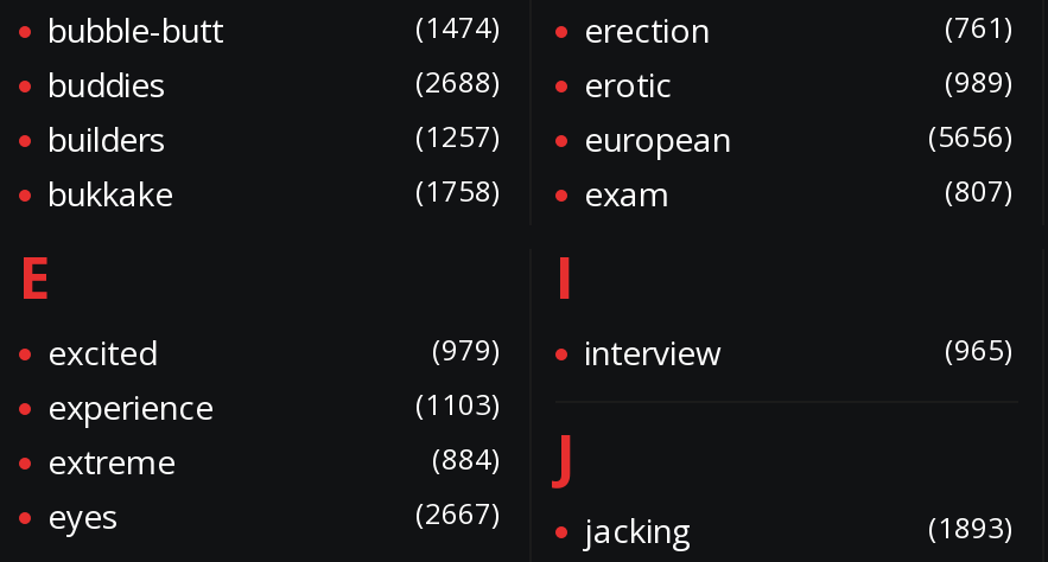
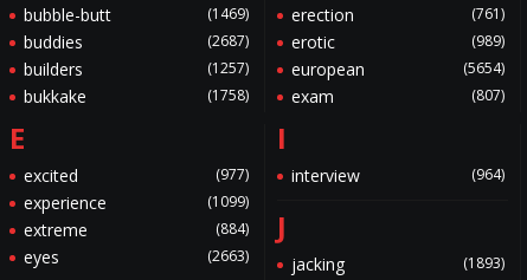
[415,8,498,48] (1474) -> [207,4,249,24] (1469)
[415,63,498,103] (2688) -> [207,31,249,51] (2687)
[928,117,1011,157] (5656) -> [463,58,504,78] (5654)
[432,331,498,371] (979) -> [216,165,249,185] (977)
[945,331,1011,371] (965) -> [471,165,504,185] (964)
[415,385,498,425] (1103) -> [207,192,249,212] (1099)
[415,494,498,534] (2667) -> [207,246,249,266] (2663)

